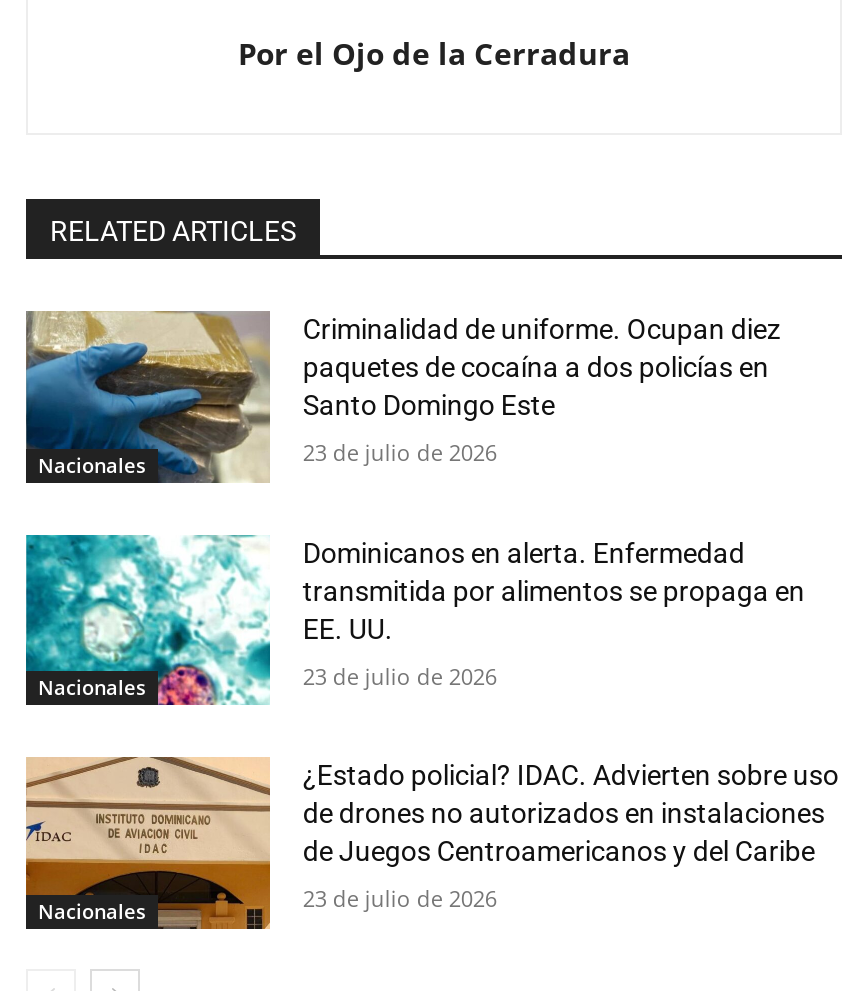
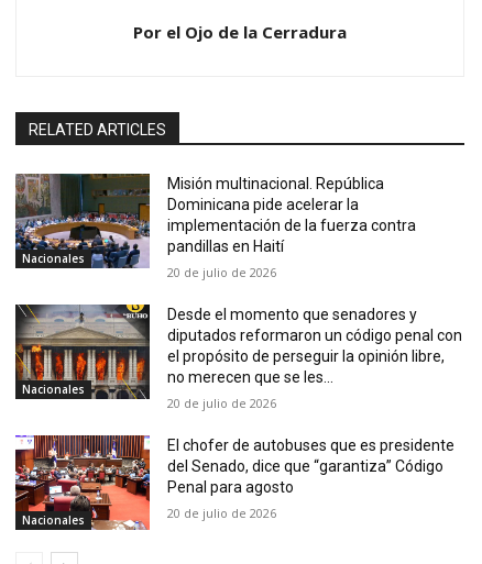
[24,311,781,483] [image] | Criminalidad de uniforme. Ocupan diez | paquetes de cocaína a dos policías en | Santo Domingo Este -> [14,173,416,269] [image] | Misión multinacional. República | Dominicana pide acelerar la | implementación de la fuerza contra | pandillas en Haití
[303,437,497,467] 23 de julio de 2026 -> [168,264,277,281] 20 de julio de 2026
[24,533,805,707] [image] | Dominicanos en alerta. Enfermedad | transmitida por alimentos se propaga en | EE. UU. -> [14,303,463,400] [image] | Desde el momento que senadores y | diputados reformaron un código penal con | el propósito de perseguir la opinión libre, | no merecen que se les...
[303,661,497,691] 23 de julio de 2026 -> [168,395,277,411] 20 de julio de 2026
[24,755,839,931] [image] | ¿Estado policial? IDAC. Advierten sobre uso | de drones no autorizados en instalaciones | de Juegos Centroamericanos y del Caribe -> [14,434,455,531] [image] | El chofer de autobuses que es presidente | del Senado, dice que “garantiza” Código | Penal para agosto
[303,884,497,914] 23 de julio de 2026 -> [168,505,277,521] 20 de julio de 2026

